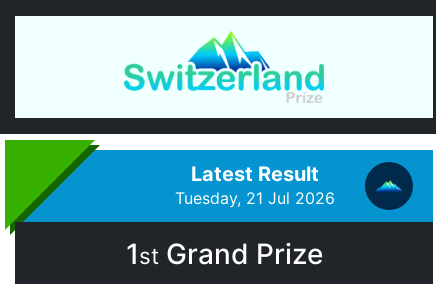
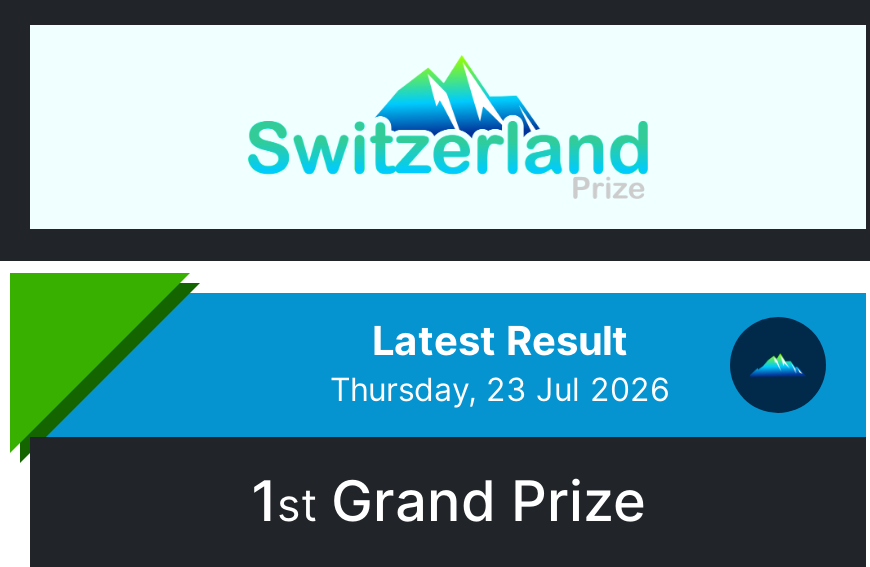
[175,188,335,208] Tuesday, 21 Jul 2026 -> [330,369,670,409] Thursday, 23 Jul 2026

